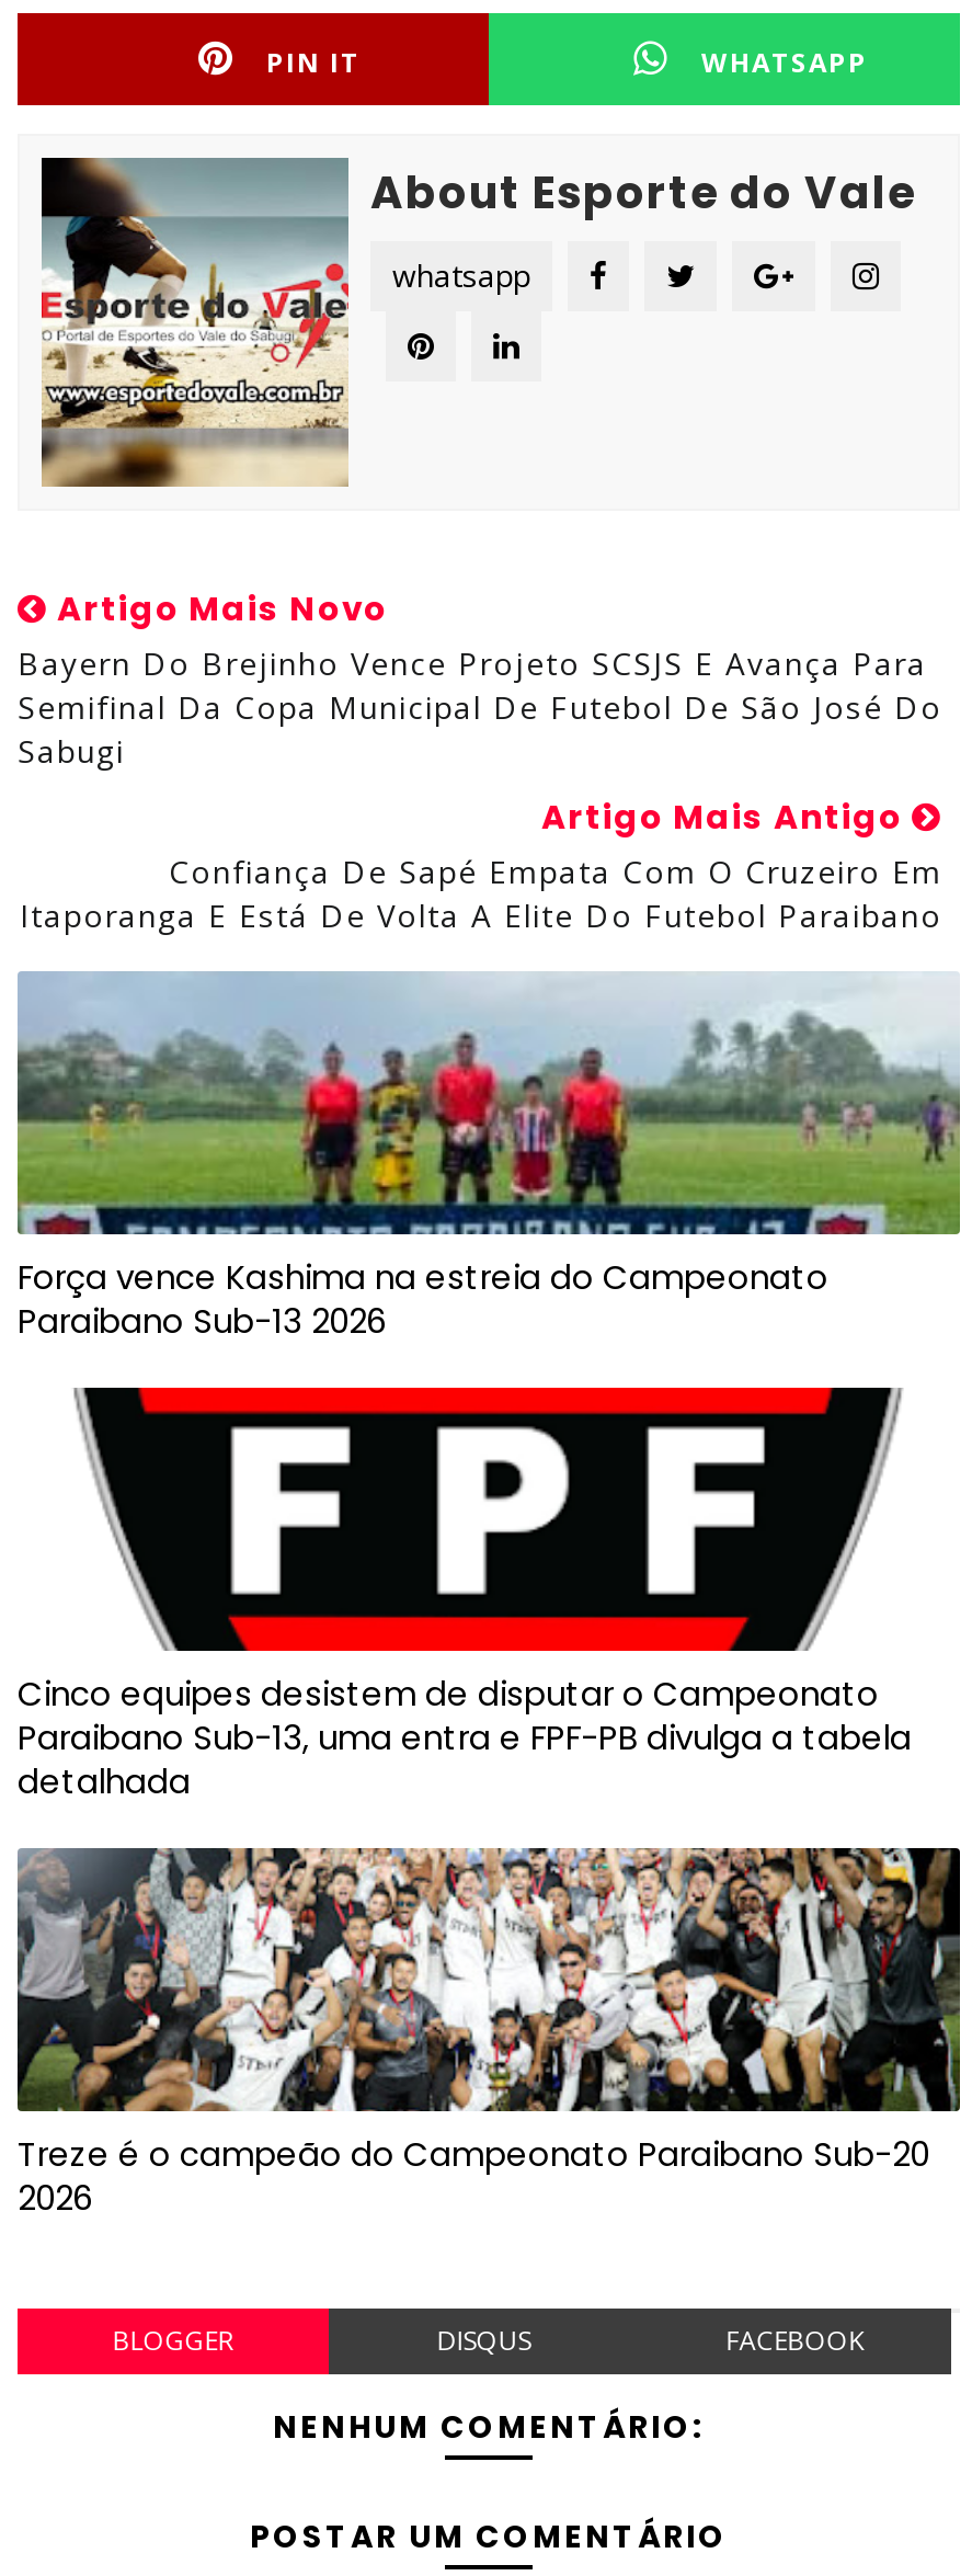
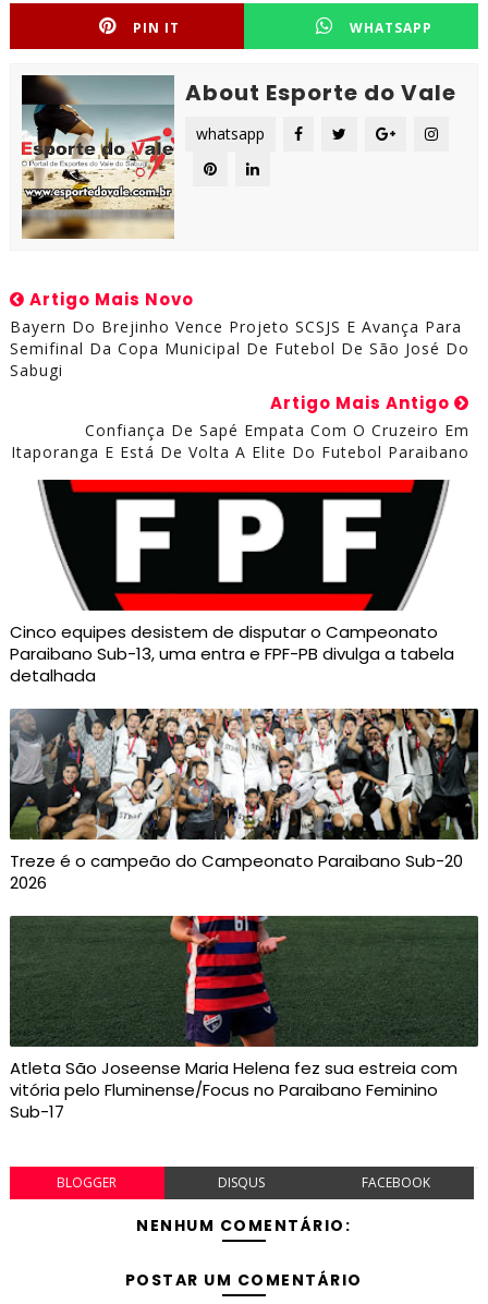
[15,971,962,1344] [image] | Força vence Kashima na estreia do Campeonato | Paraibano Sub-13 2026 -> none
moved [13,1671,962,2221] -> [8,621,479,894]: [image] | Cinco equipes desistem de disputar o Campeonato | Paraibano Sub-13, uma entra e FPF-PB divulga a tabela | detalhada | Treze é o campeão do Campeonato Paraibano Sub-20 | 2026
none -> [9,915,479,1123] [image] | Atleta São Joseense Maria Helena fez sua estreia com | vitória pelo Fluminense/Focus no Paraibano Feminino | Sub-17

